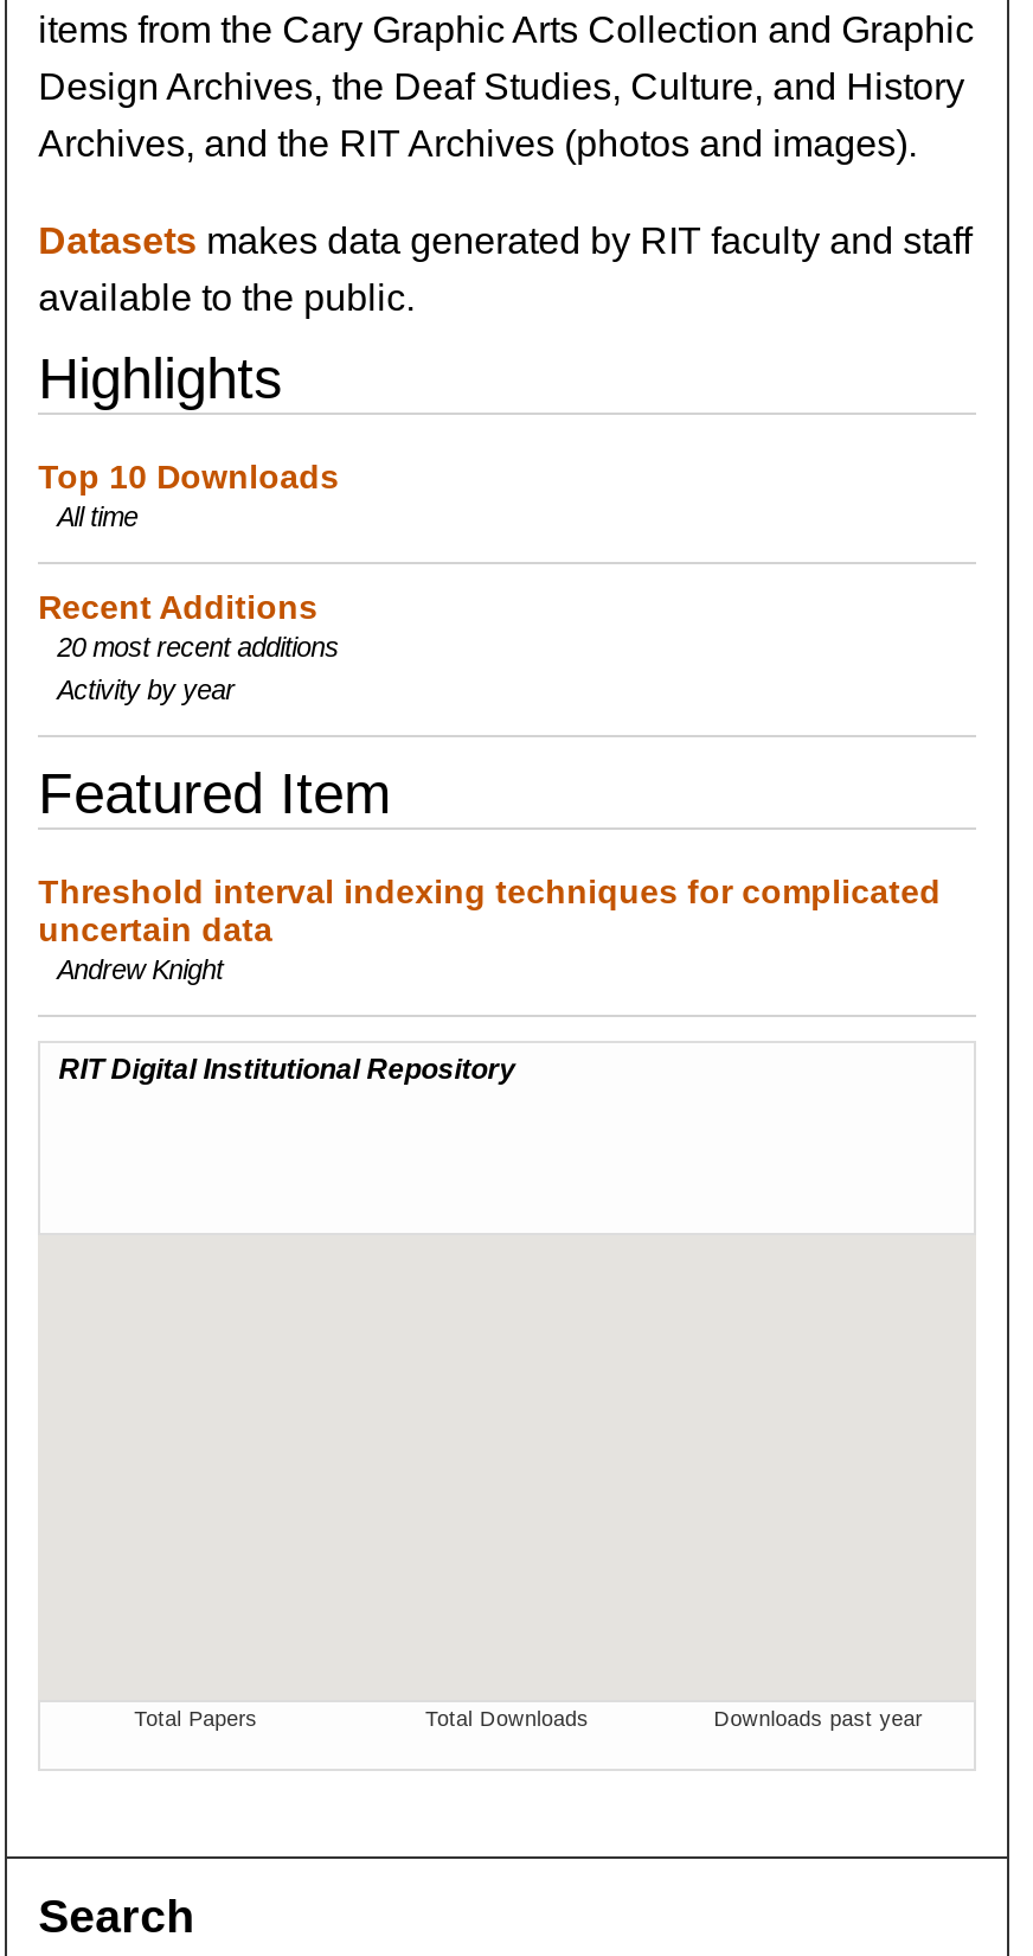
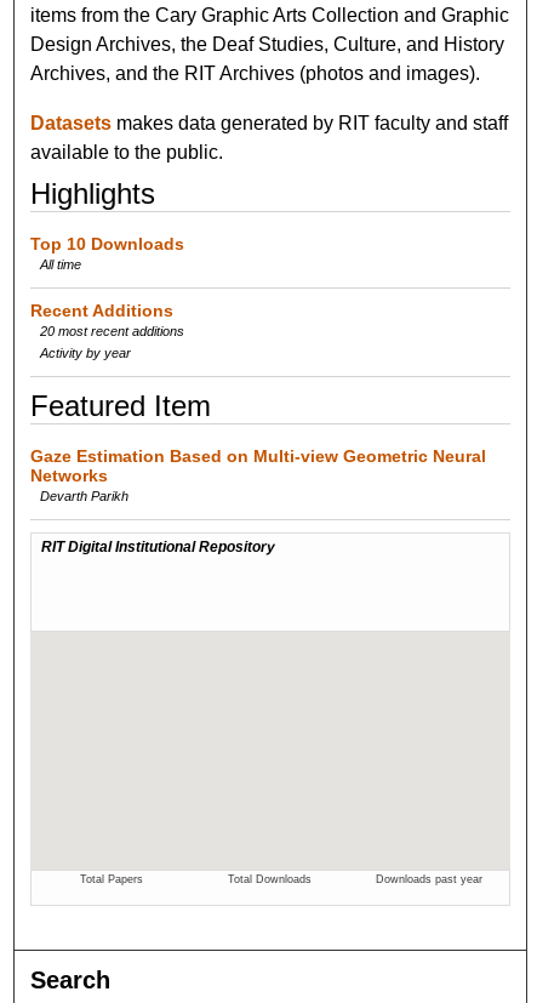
[38,872,941,983] Threshold interval indexing techniques for complicated | uncertain data | Andrew Knight -> [30,446,486,503] Gaze Estimation Based on Multi-view Geometric Neural | Networks | Devarth Parikh

